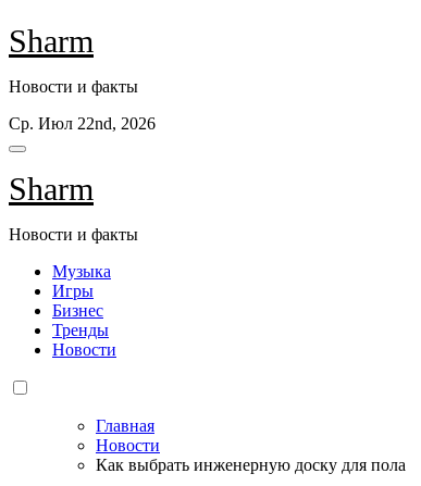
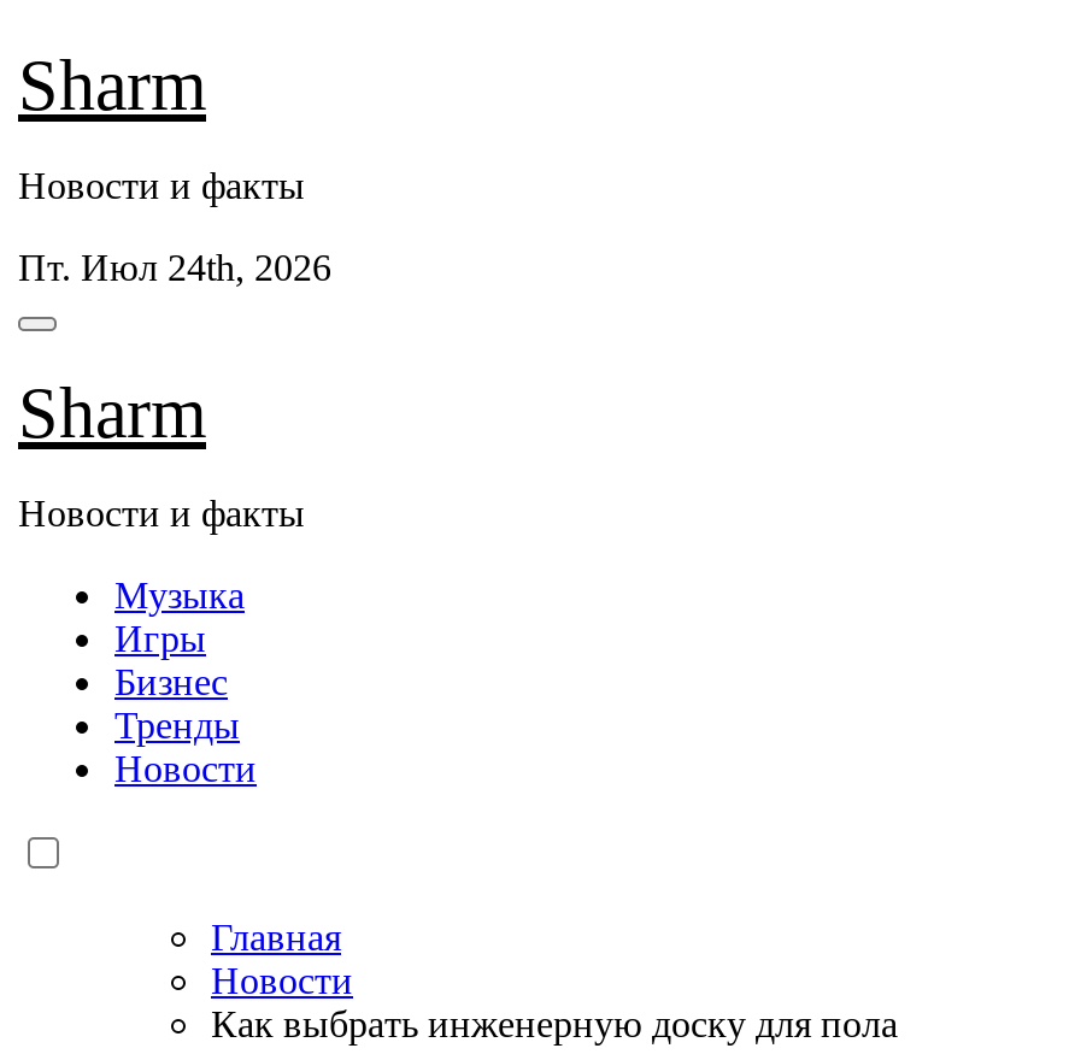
[9,114,156,133] Ср. Июл 22nd, 2026 -> [18,247,331,288] Пт. Июл 24th, 2026

